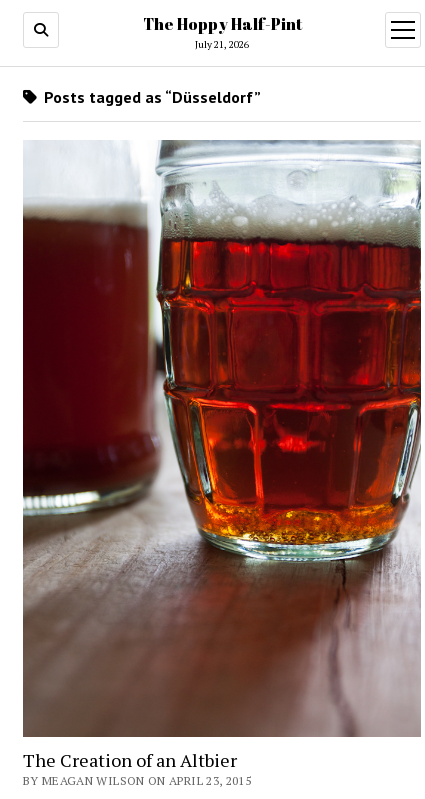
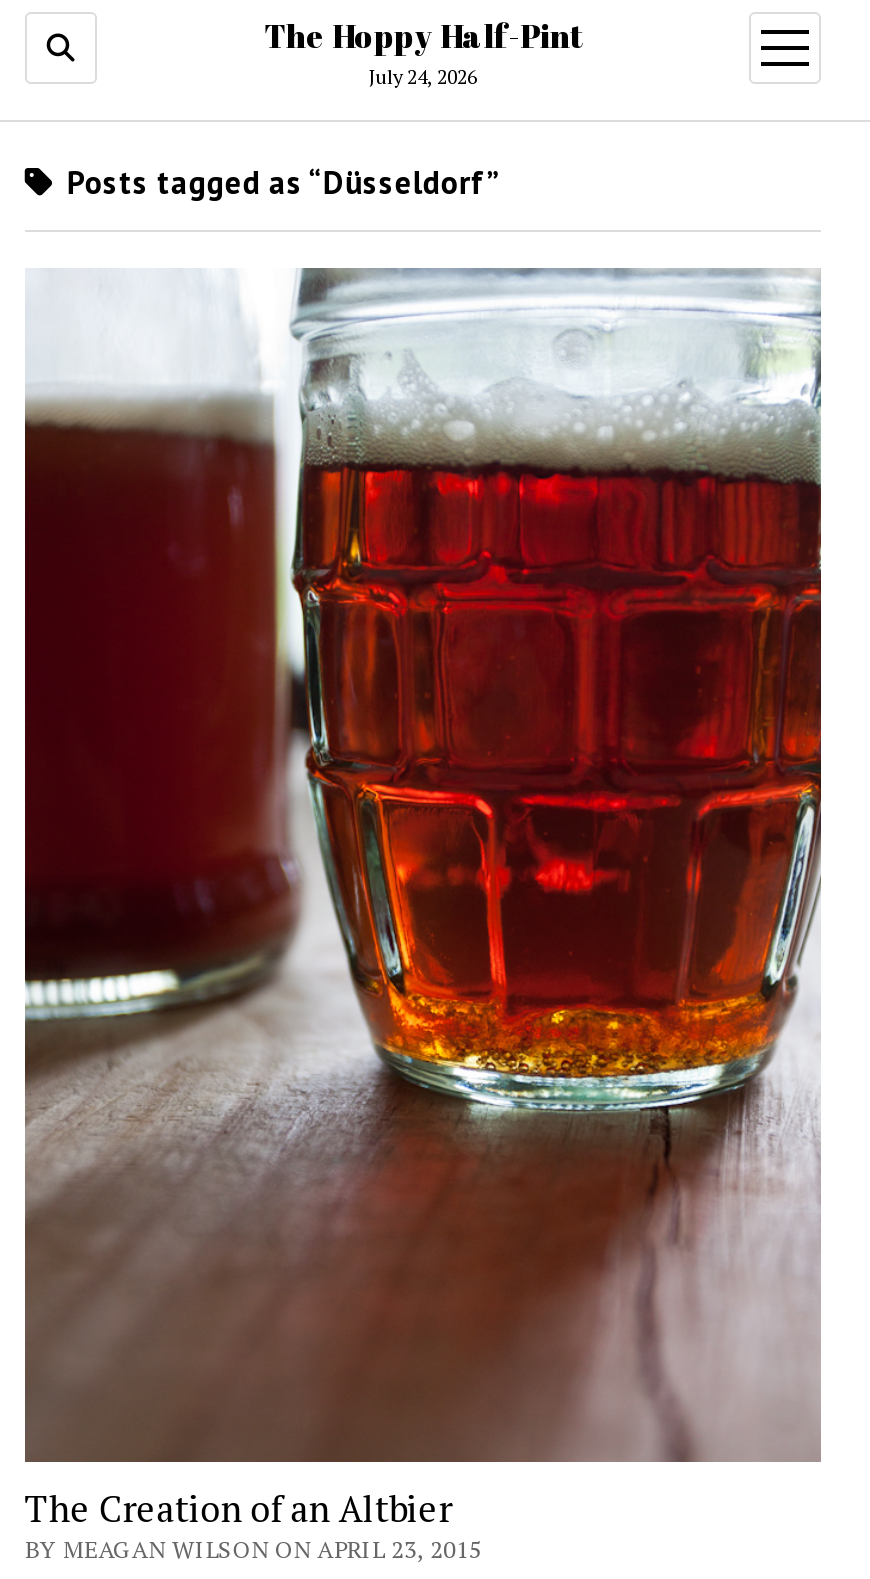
[195,38,249,51] July 21, 2026 -> [369,64,477,90] July 24, 2026

